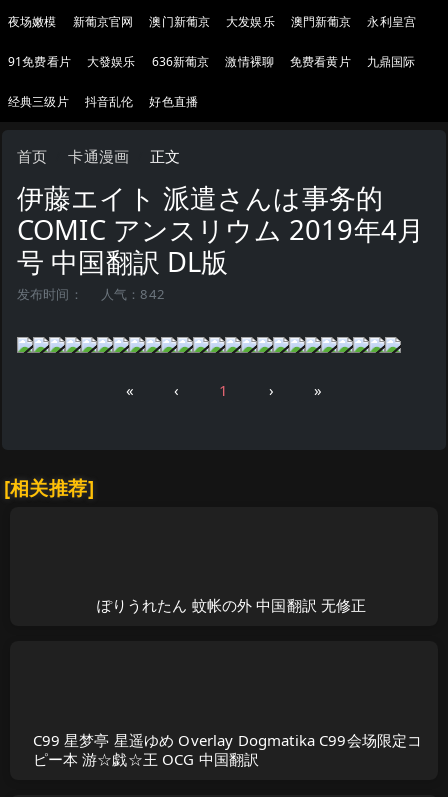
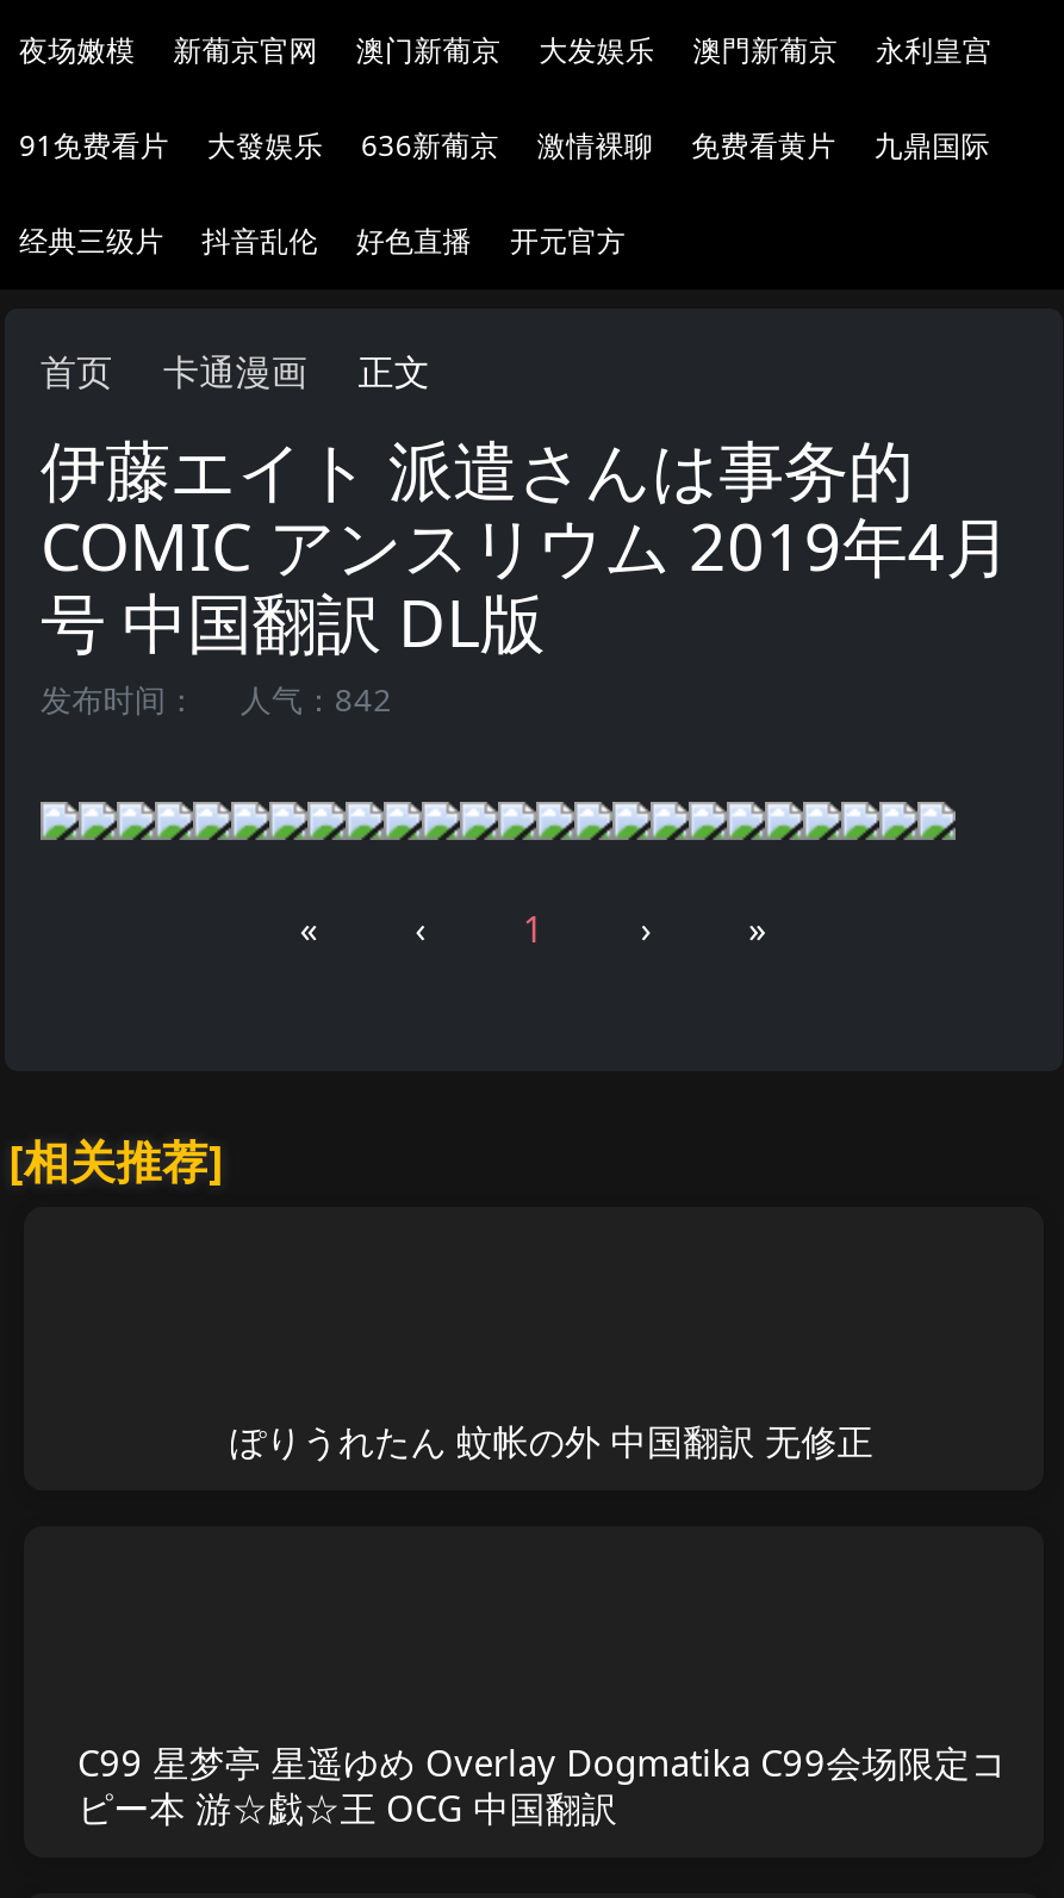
none -> [510,220,626,261] 开元官方

